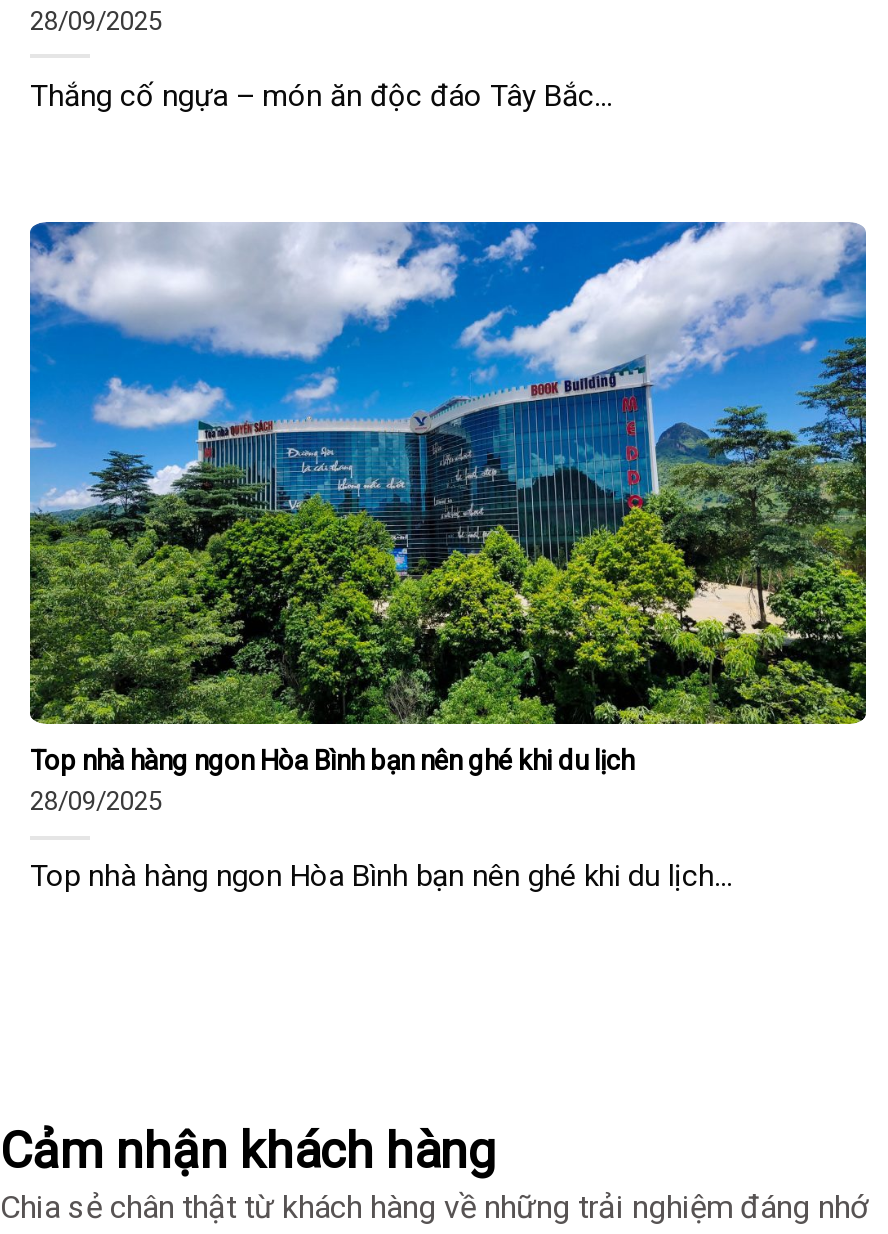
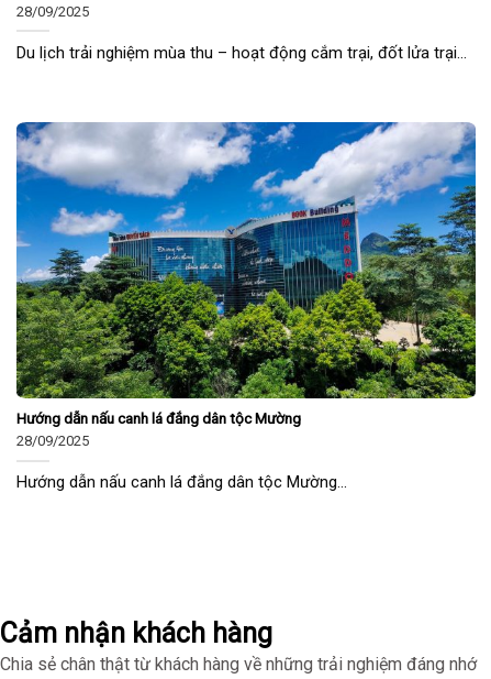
[30,78,612,114] Thắng cố ngựa – món ăn độc đáo Tây Bắc... -> [16,43,467,63] Du lịch trải nghiệm mùa thu – hoạt động cắm trại, đốt lửa trại...
[30,745,634,777] Top nhà hàng ngon Hòa Bình bạn nên ghé khi du lịch -> [16,410,301,427] Hướng dẫn nấu canh lá đắng dân tộc Mường
[30,859,732,895] Top nhà hàng ngon Hòa Bình bạn nên ghé khi du lịch... -> [16,472,347,492] Hướng dẫn nấu canh lá đắng dân tộc Mường...

